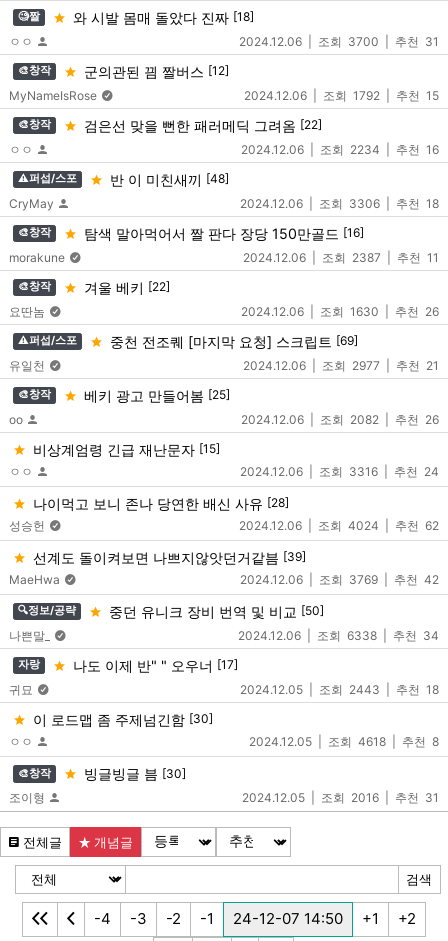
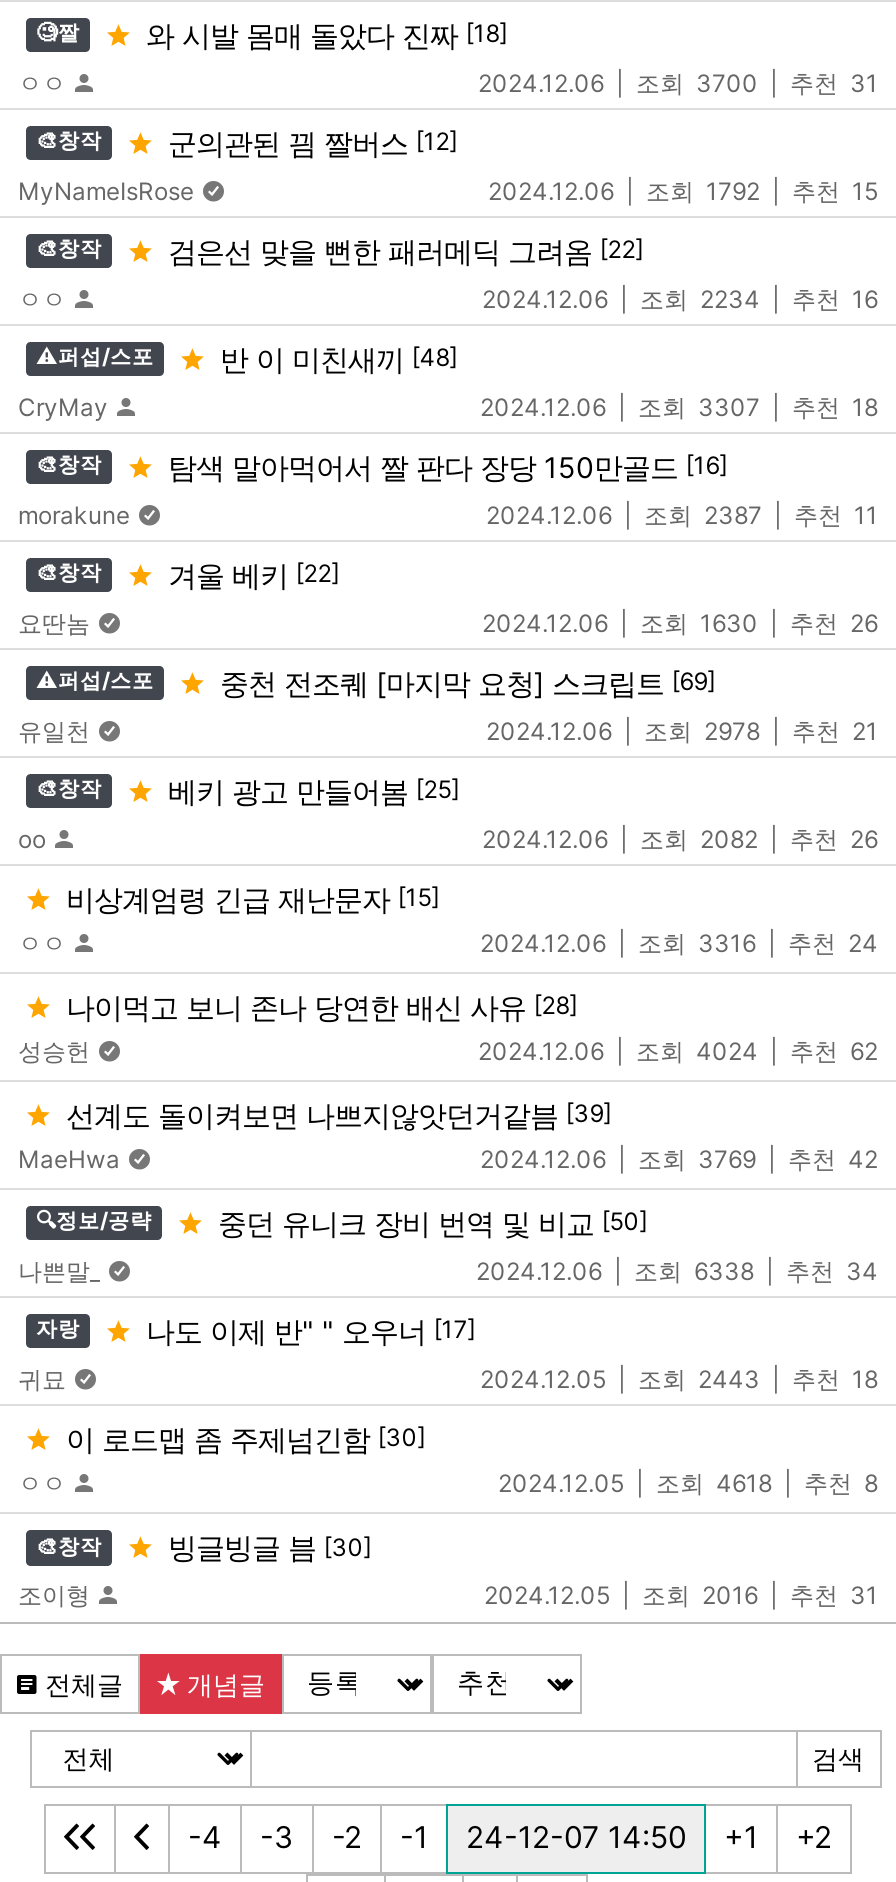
[349,196,380,211] 3306 -> [698,392,760,422] 3307
[352,358,380,373] 2977 -> [704,716,760,746] 2978

